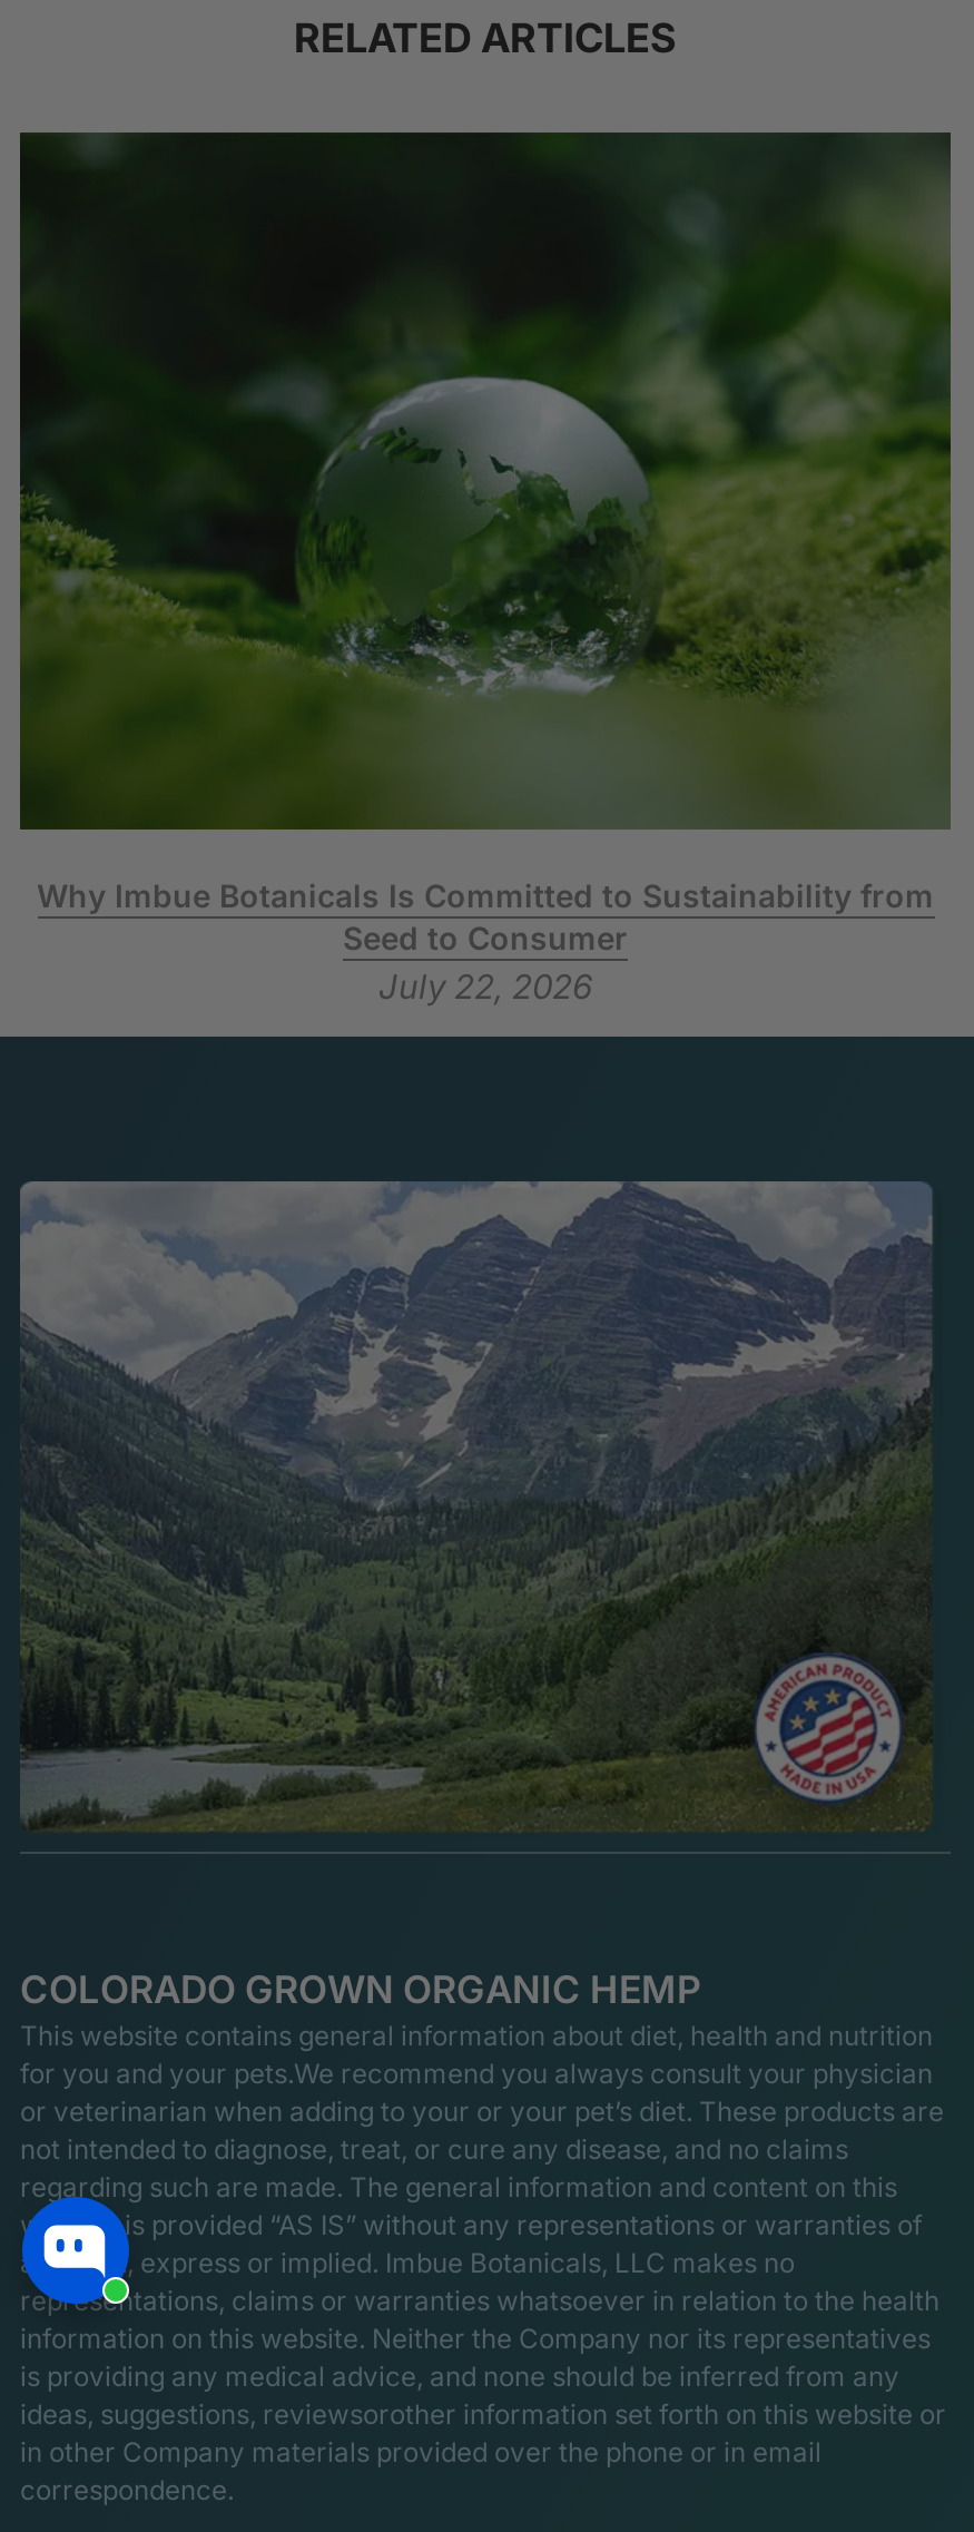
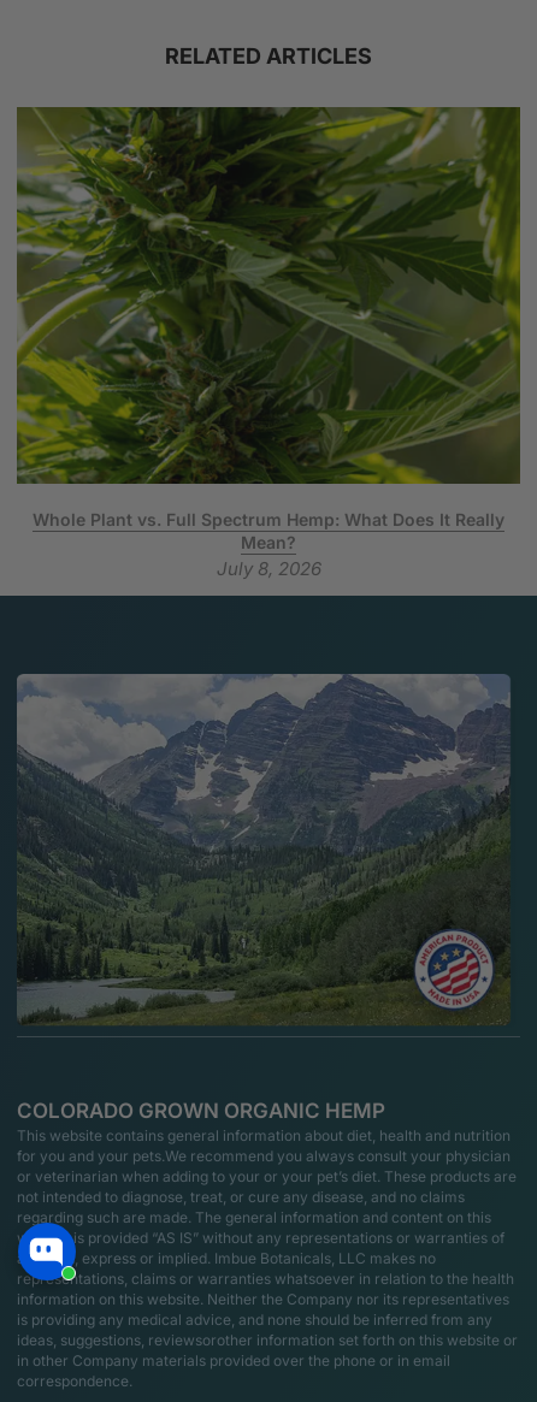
[18,130,953,1008] [image] | Why Imbue Botanicals Is Committed to Sustainability from | Seed to Consumer | July 22, 2026 -> [16,106,521,580] [image] | Whole Plant vs. Full Spectrum Hemp: What Does It Really | Mean? | July 8, 2026

